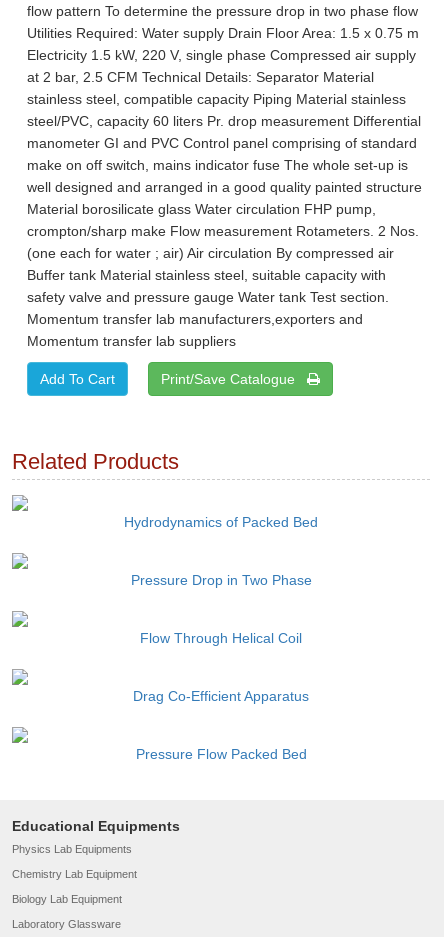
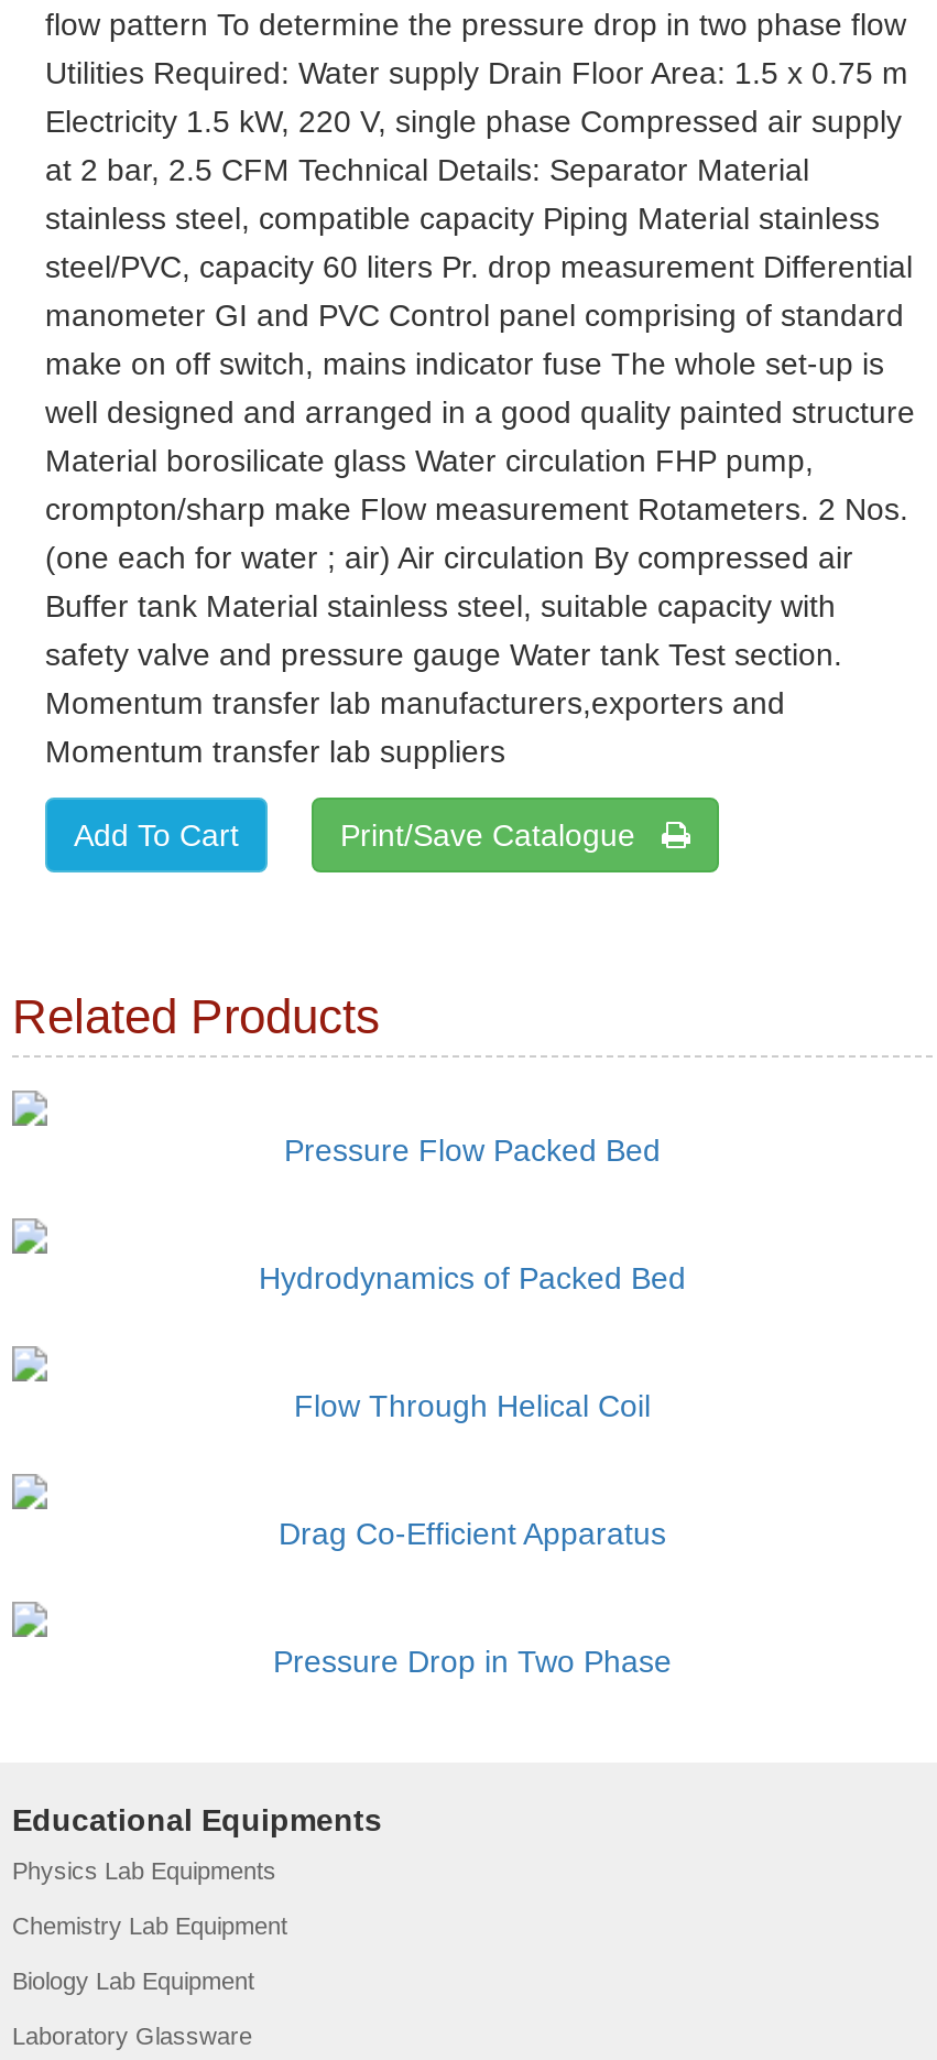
moved [124,514,318,530] -> [259,1260,686,1295]: Hydrodynamics of Packed Bed
moved [130,572,311,588] -> [273,1644,672,1679]: Pressure Drop in Two Phase
moved [135,746,306,762] -> [284,1132,661,1168]: Pressure Flow Packed Bed

